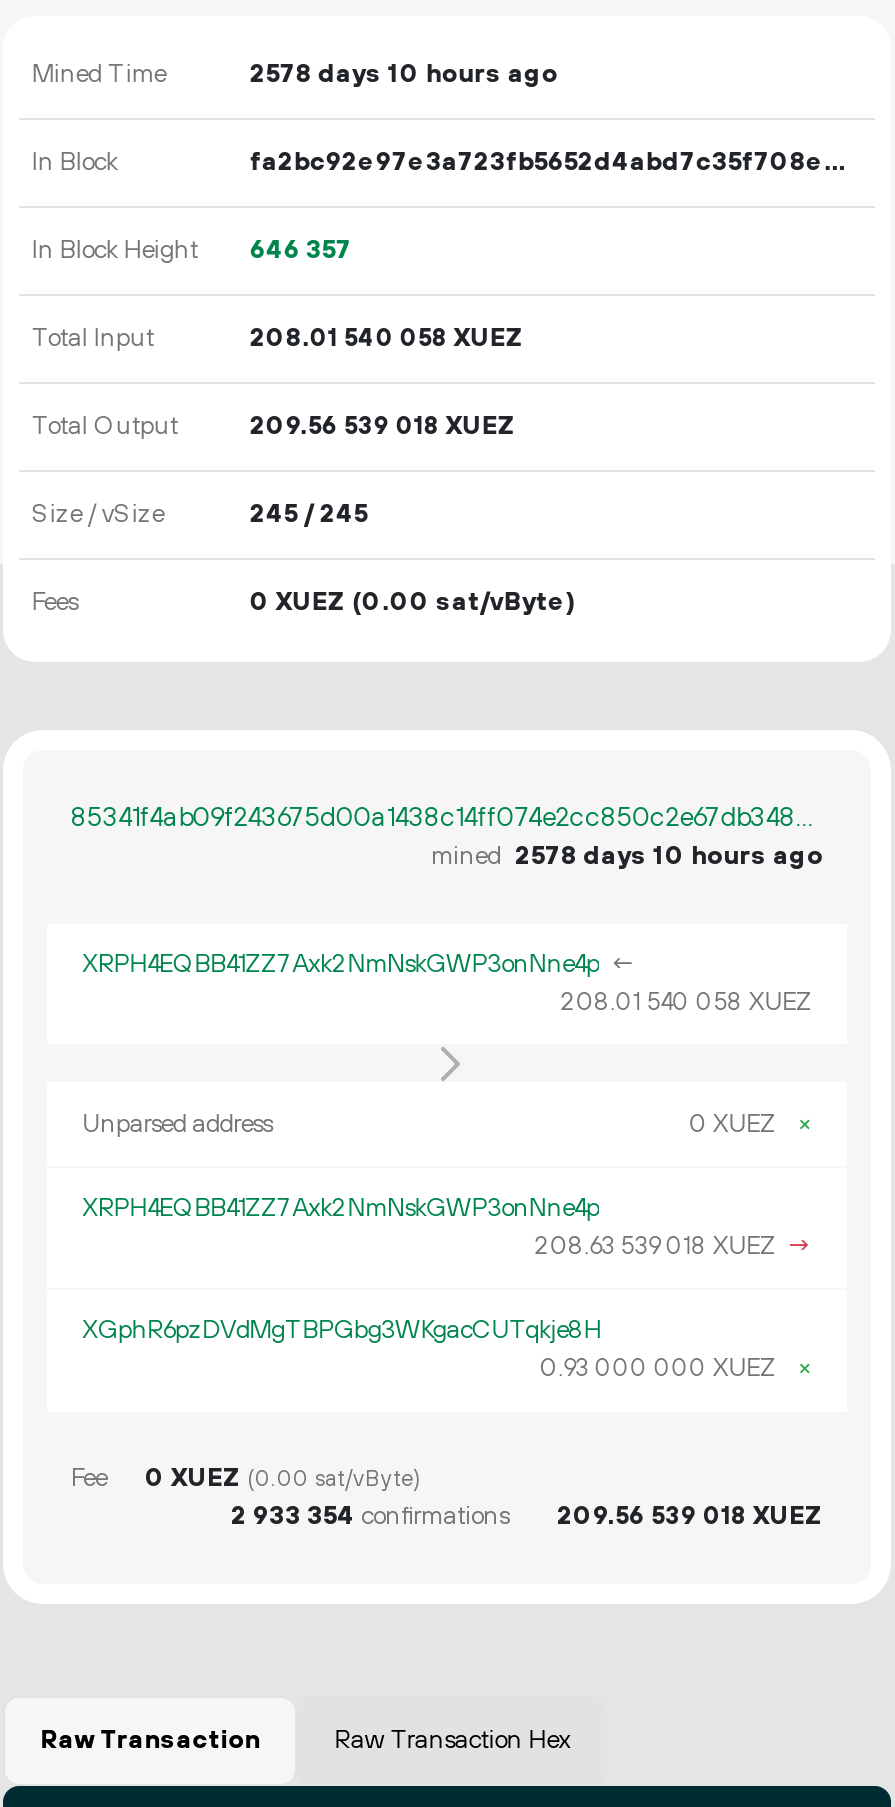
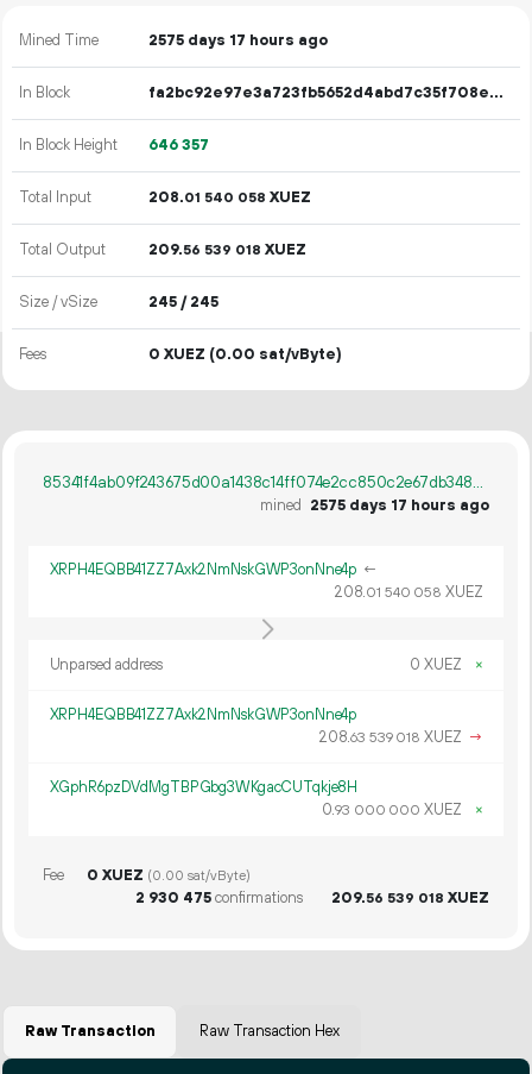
[250,58,558,90] 2578 days 10 hours ago -> [149,31,328,50] 2575 days 17 hours ago
[431,840,823,872] mined 2578 days 10 hours ago -> [260,496,489,515] mined 2575 days 17 hours ago
[231,1499,509,1531] 2 933 354 confirmations -> [135,888,303,907] 2 930 475 confirmations

